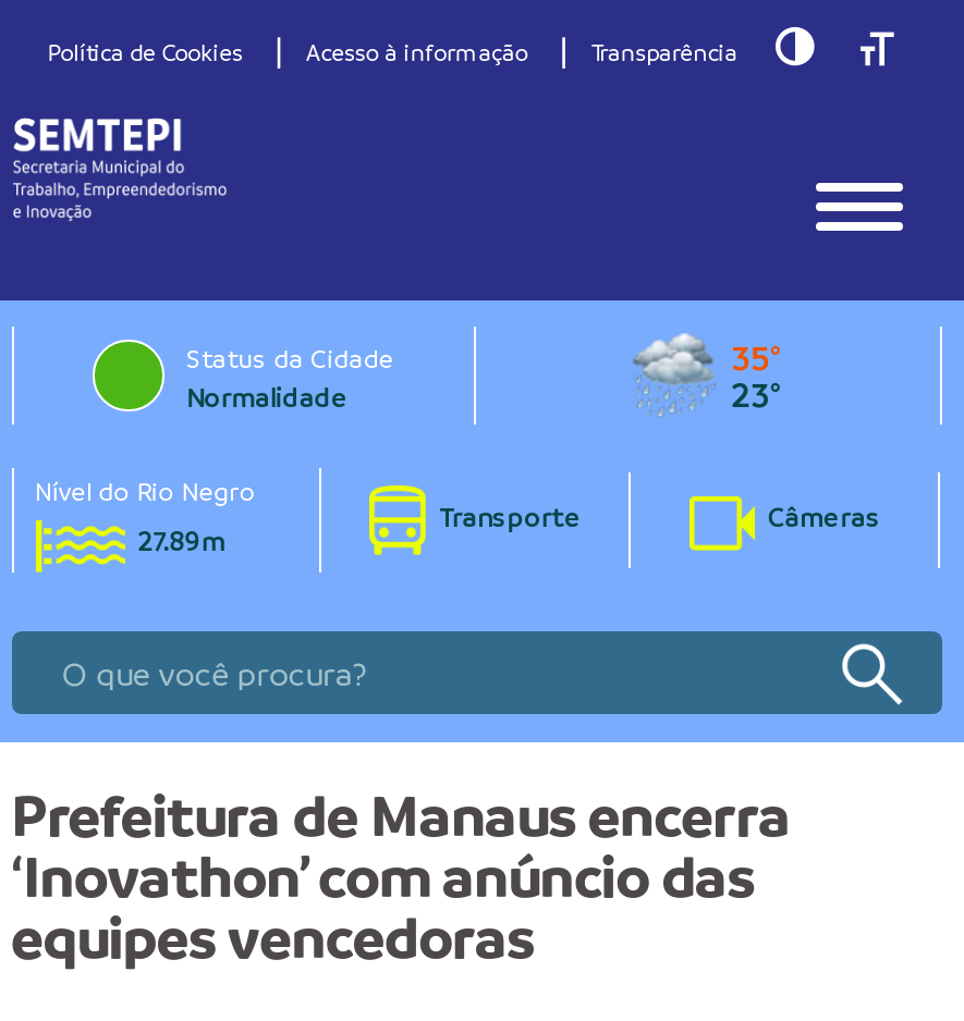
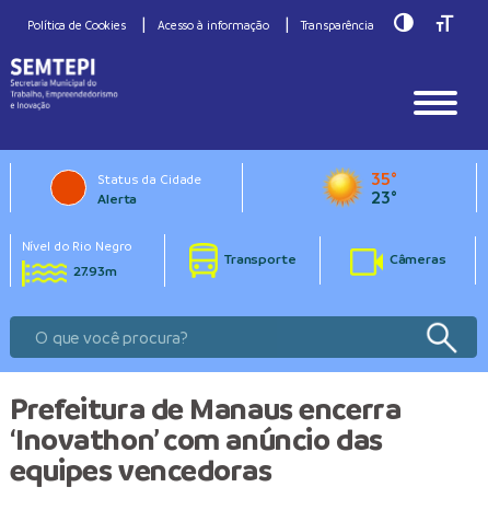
[93,340,348,415] [image] | Normalidade -> [50,170,137,208] [image] | Alerta
[635,333,713,409] [image] -> [323,167,361,207] [image]
[138,524,225,559] 27.89m -> [73,263,117,280] 27.93m

